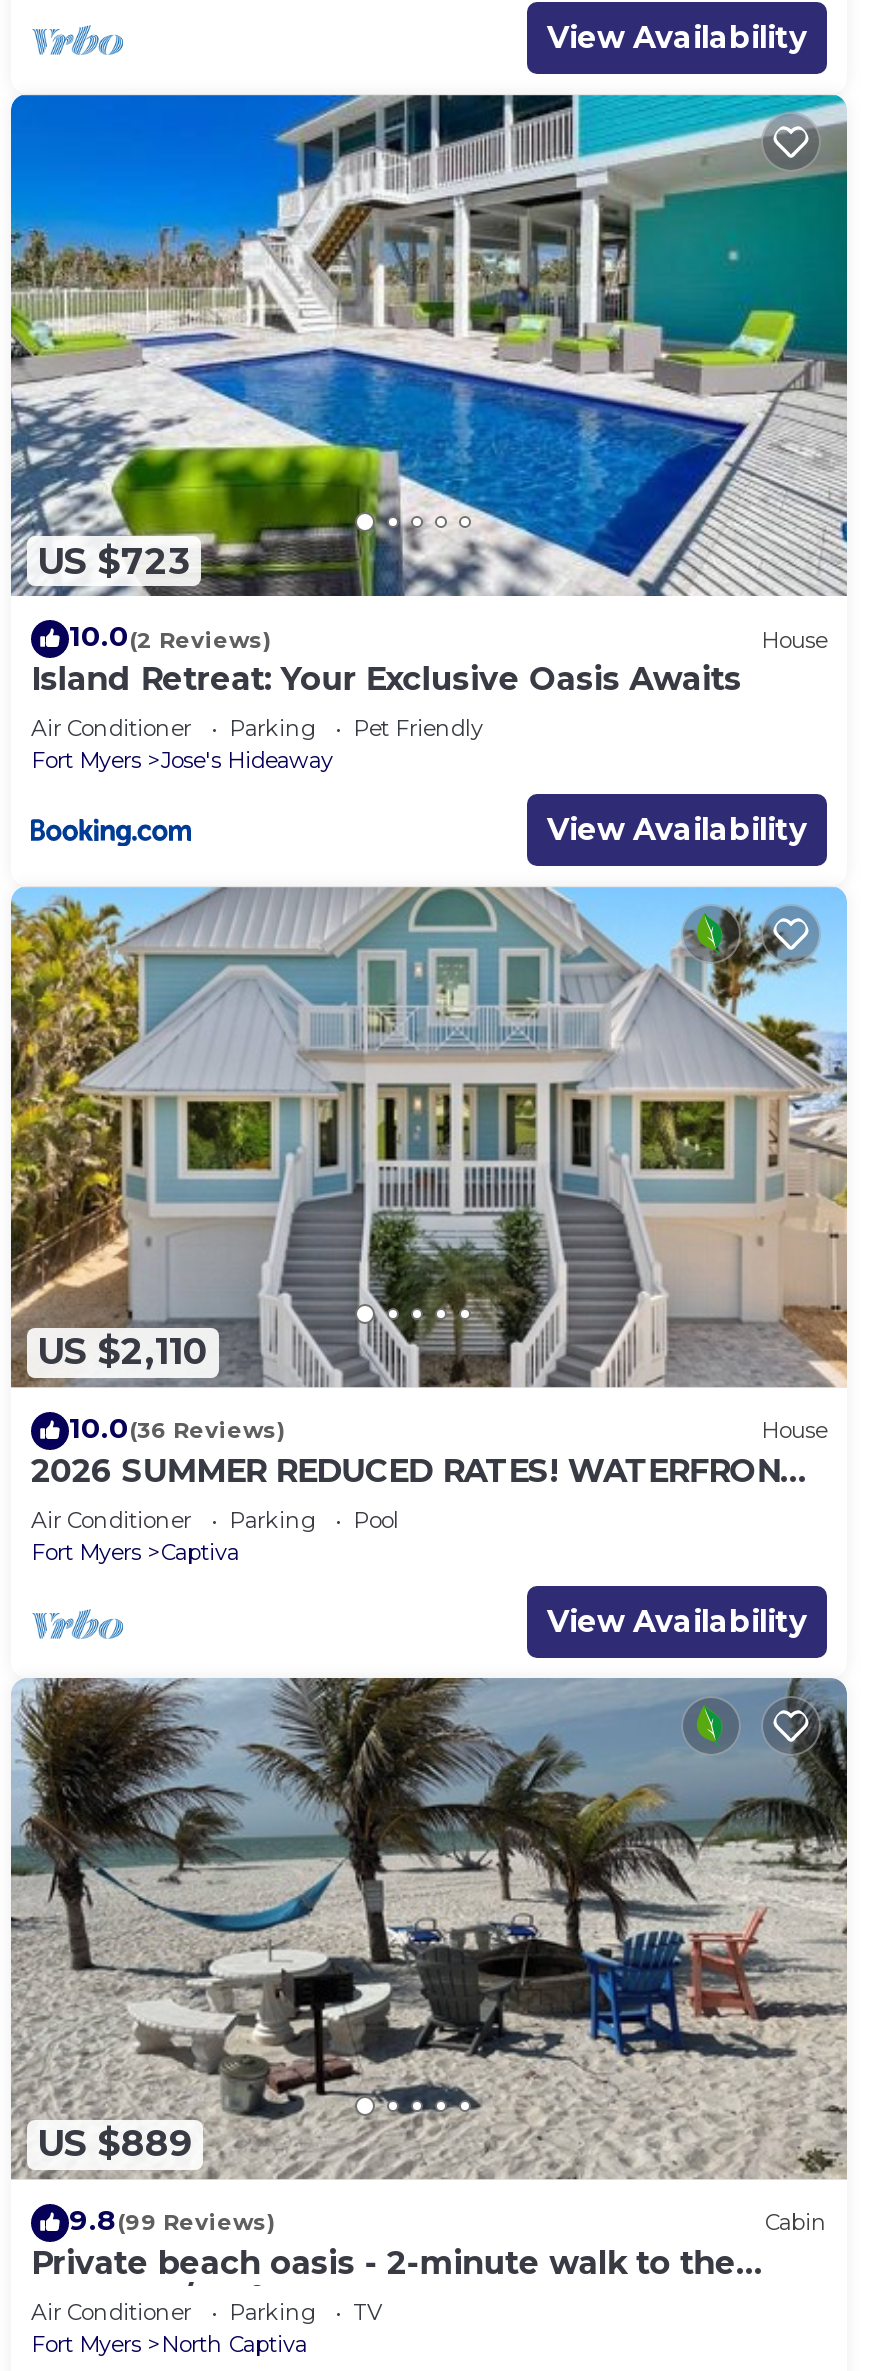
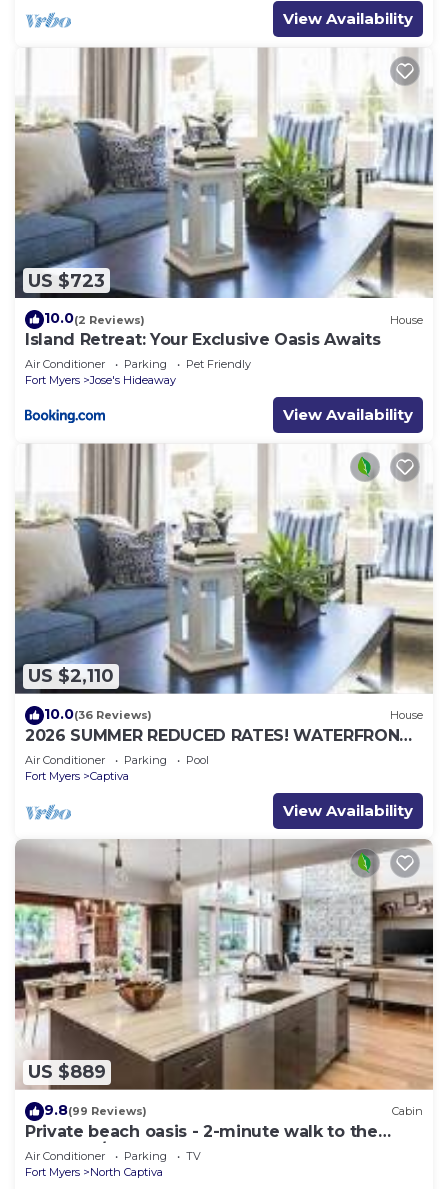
[9,92,849,598] [image] -> [15,47,434,299] [image]
[9,886,849,1390] [image] -> [14,443,433,694] [image]
[9,1676,849,2180] [image] -> [14,839,434,1090] [image]

